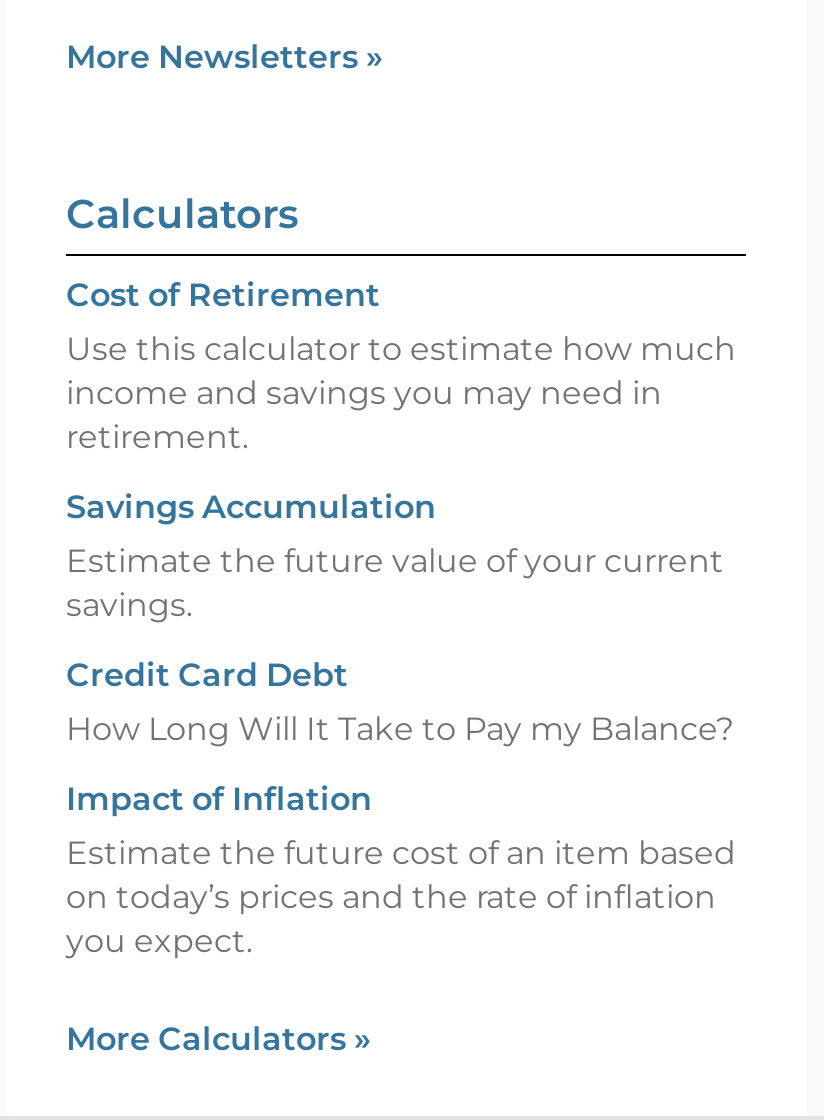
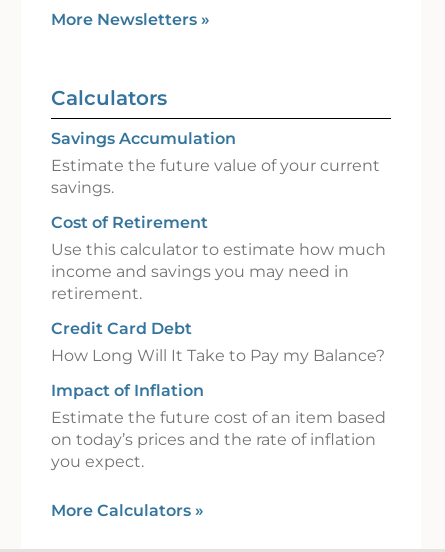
moved [66,276,736,456] -> [51,213,386,303]: Cost of Retirement | Use this calculator to estimate how much | income and savings you may need in | retirement.
moved [66,488,724,624] -> [51,129,380,197]: Savings Accumulation | Estimate the future value of your current | savings.

